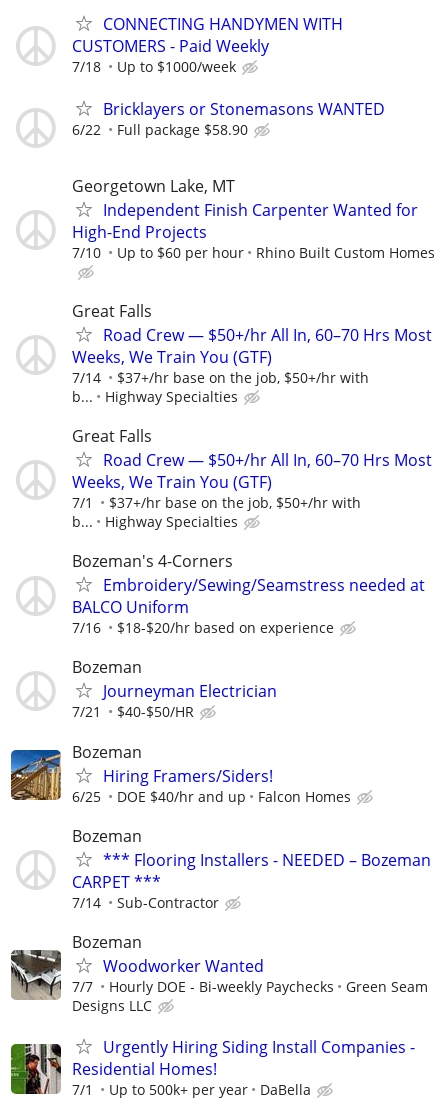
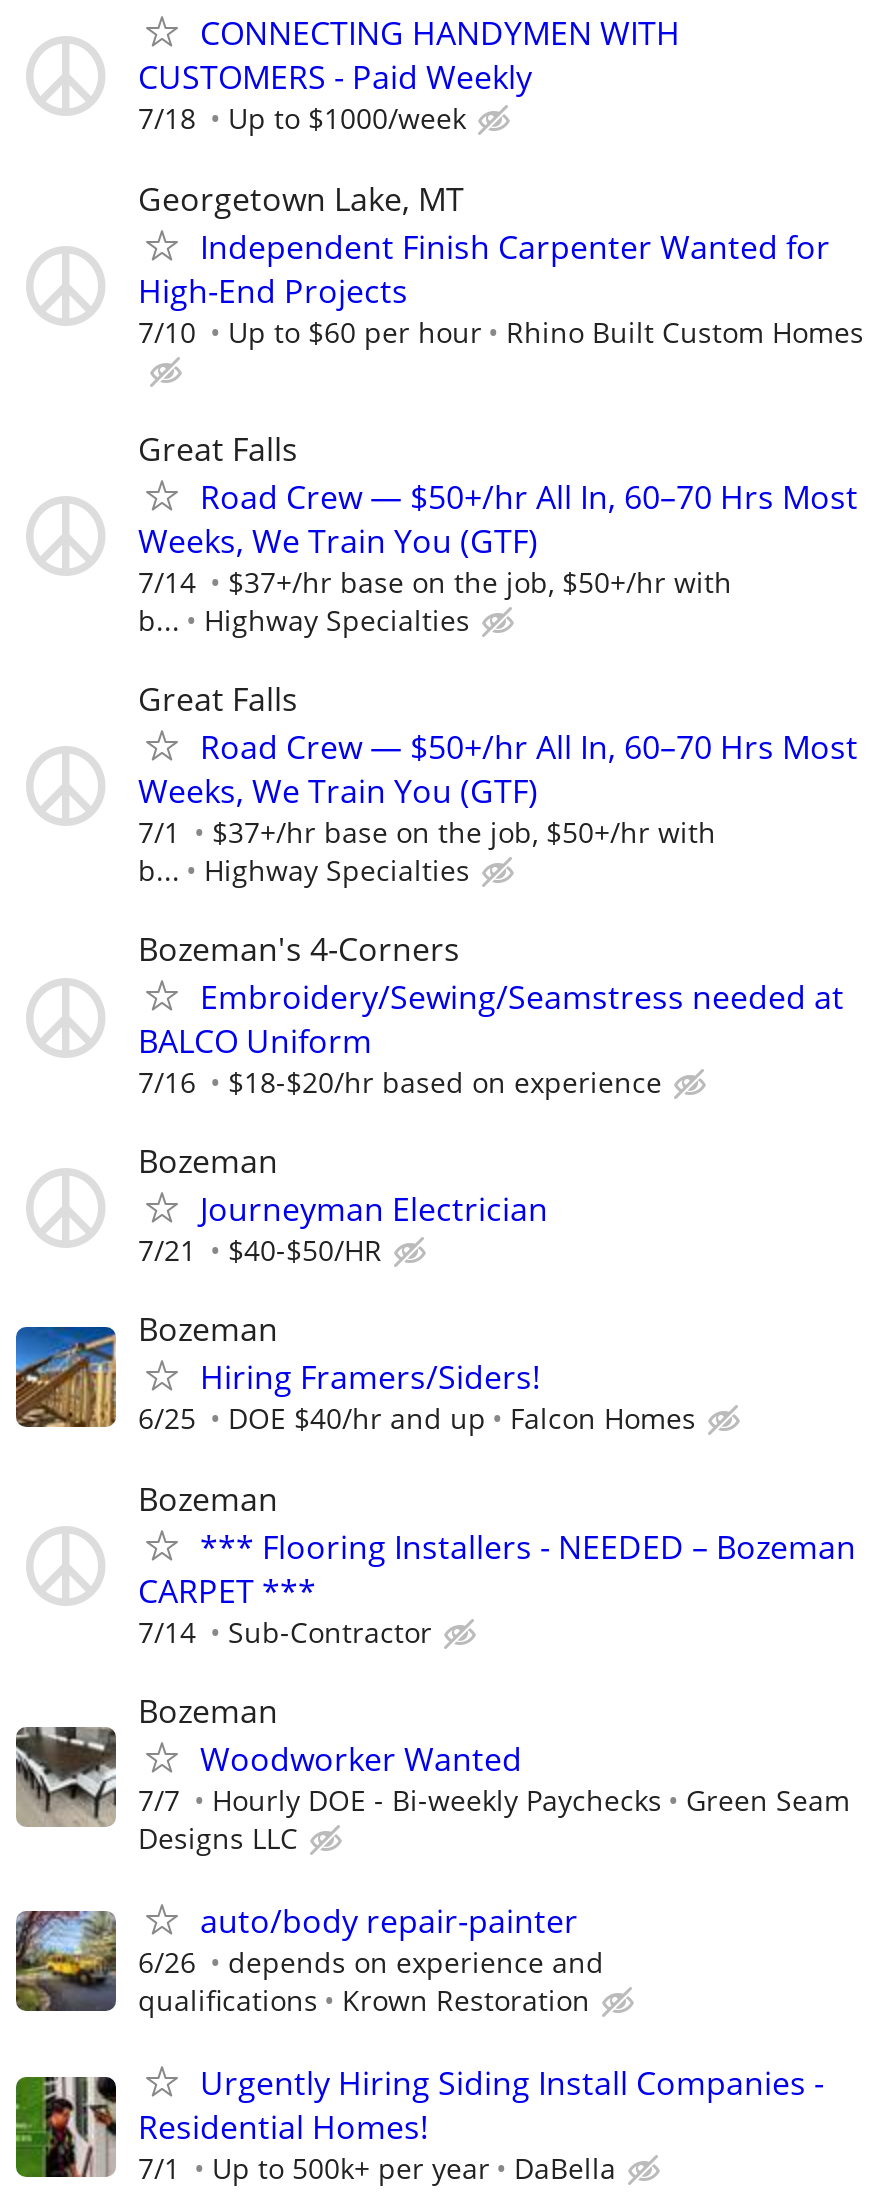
[72,97,385,138] Bricklayers or Stonemasons WANTED | 6/22 | Full package $58.90 -> none
moved [9,175,435,1015] -> [12,176,864,1857]: [image] | Georgetown Lake, MT | Independent Finish Carpenter Wanted for | ... | Green Seam | Designs LLC
none -> [14,1899,604,2019] [image] | auto/body repair-painter | 6/26 | depends on experience and | qualifications | Krown Restoration

